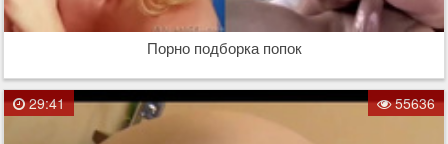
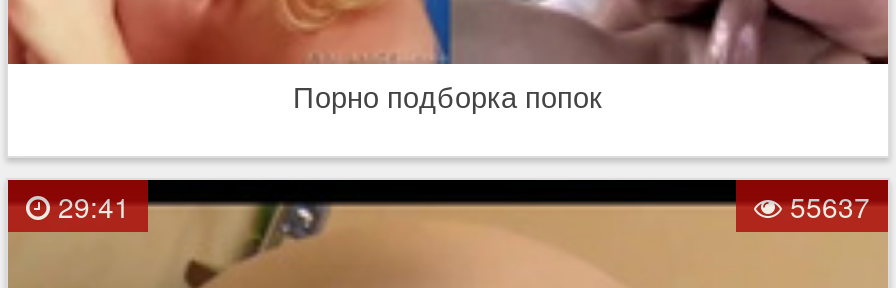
[391,93,435,113] 55636 -> [782,186,870,226] 55637

